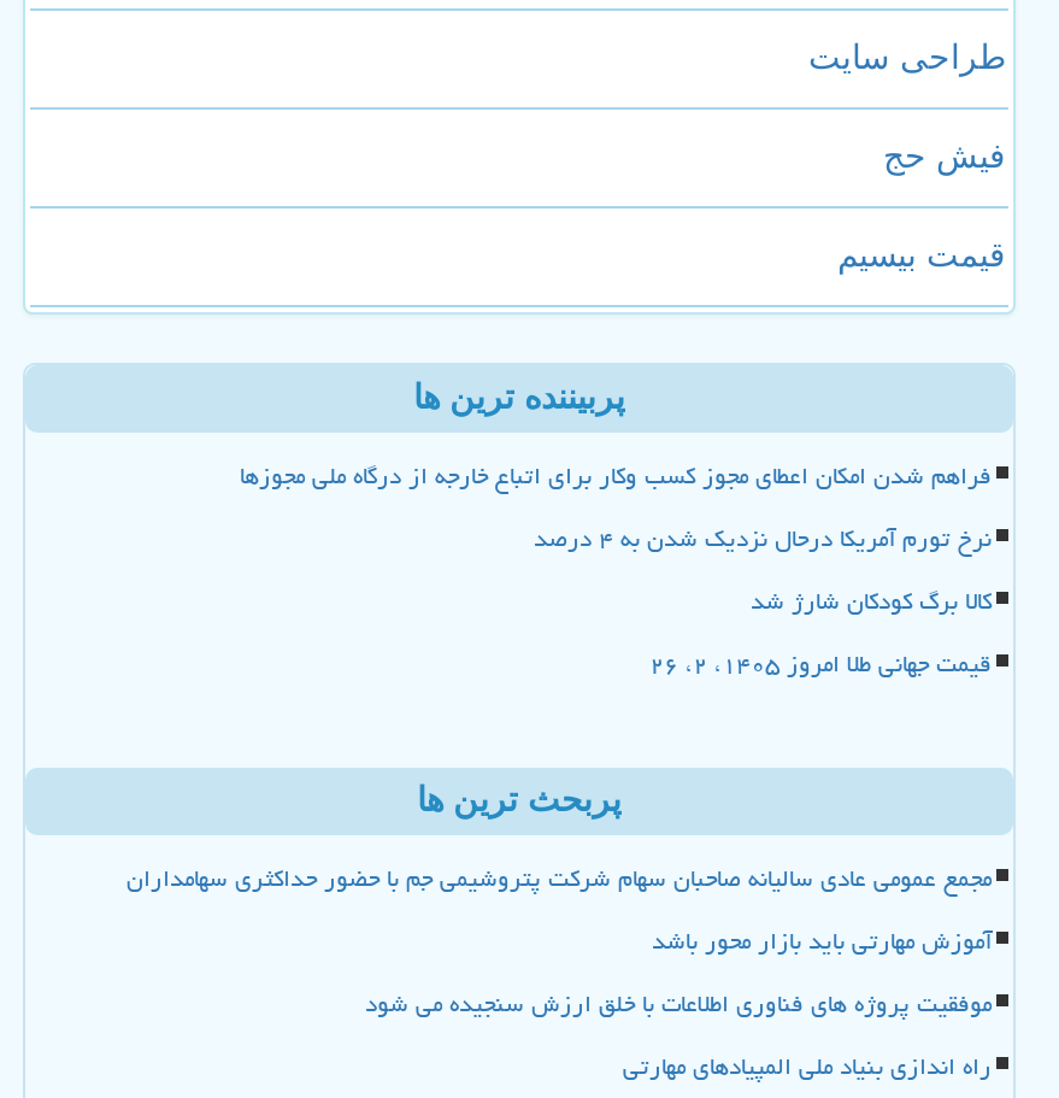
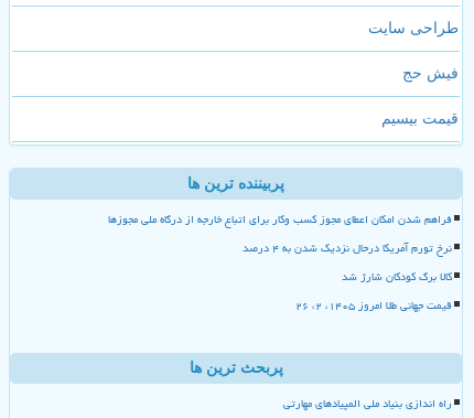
[127,855,992,1029] مجمع عمومی عادی سالیانه صاحبان سهام شرکت پتروشیمی جم با حضور حداکثری سهامداران | آموزش مهارتی باید بازار محور باشد | موفقیت پروژه های فناوری اطلاعات با خلق ارزش سنجیده می شود -> none

